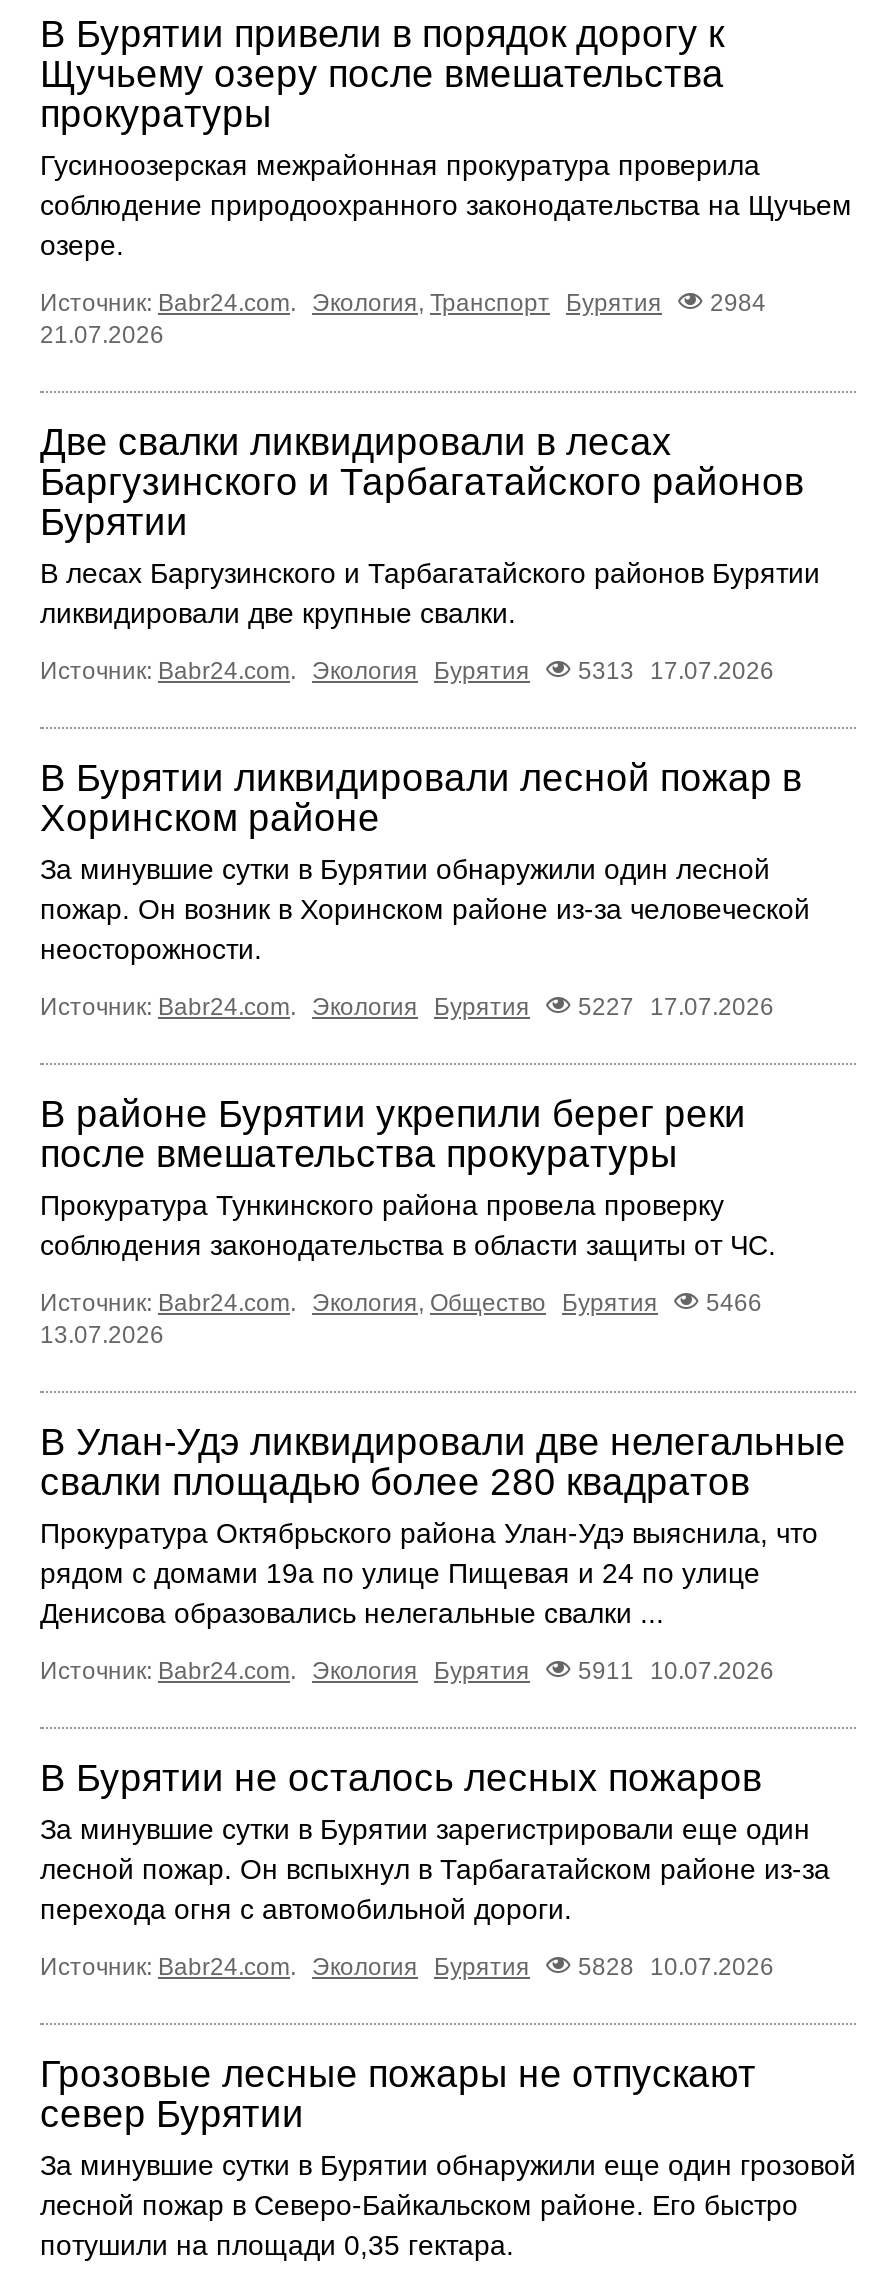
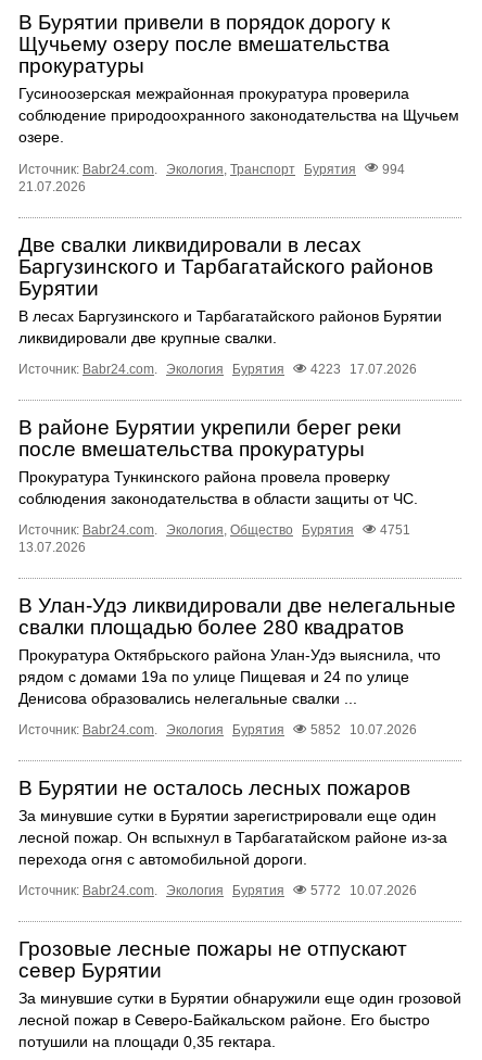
[40,289,766,317] Источник: Babr24.com. Экология, Транспорт Бурятия 2984 -> [18,161,405,176] Источник: Babr24.com. Экология, Транспорт Бурятия 994
[40,657,810,1022] 5313 17.07.2026 | В Бурятии ликвидировали лесной пожар в | Хоринском районе | За минувшие сутки в Бурятии обнаружили один лесной | пожар. Он возник в Хоринском районе из-за человеческой | неосторожности. | Источник: Babr24.com. Экология Бурятия | 5227 17.07.2026 -> [310,361,417,376] 4223 17.07.2026
[40,1290,762,1318] Источник: Babr24.com. Экология, Общество Бурятия 5466 -> [18,522,410,537] Источник: Babr24.com. Экология, Общество Бурятия 4751
[40,1658,774,1686] Источник: Babr24.com. Экология Бурятия 5911 10.07.2026 -> [18,722,417,737] Источник: Babr24.com. Экология Бурятия 5852 10.07.2026
[40,1954,774,1982] Источник: Babr24.com. Экология Бурятия 5828 10.07.2026 -> [18,883,417,898] Источник: Babr24.com. Экология Бурятия 5772 10.07.2026

